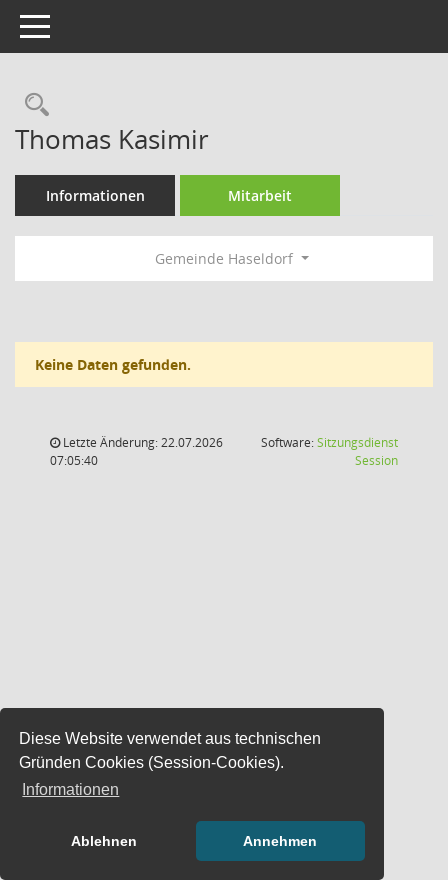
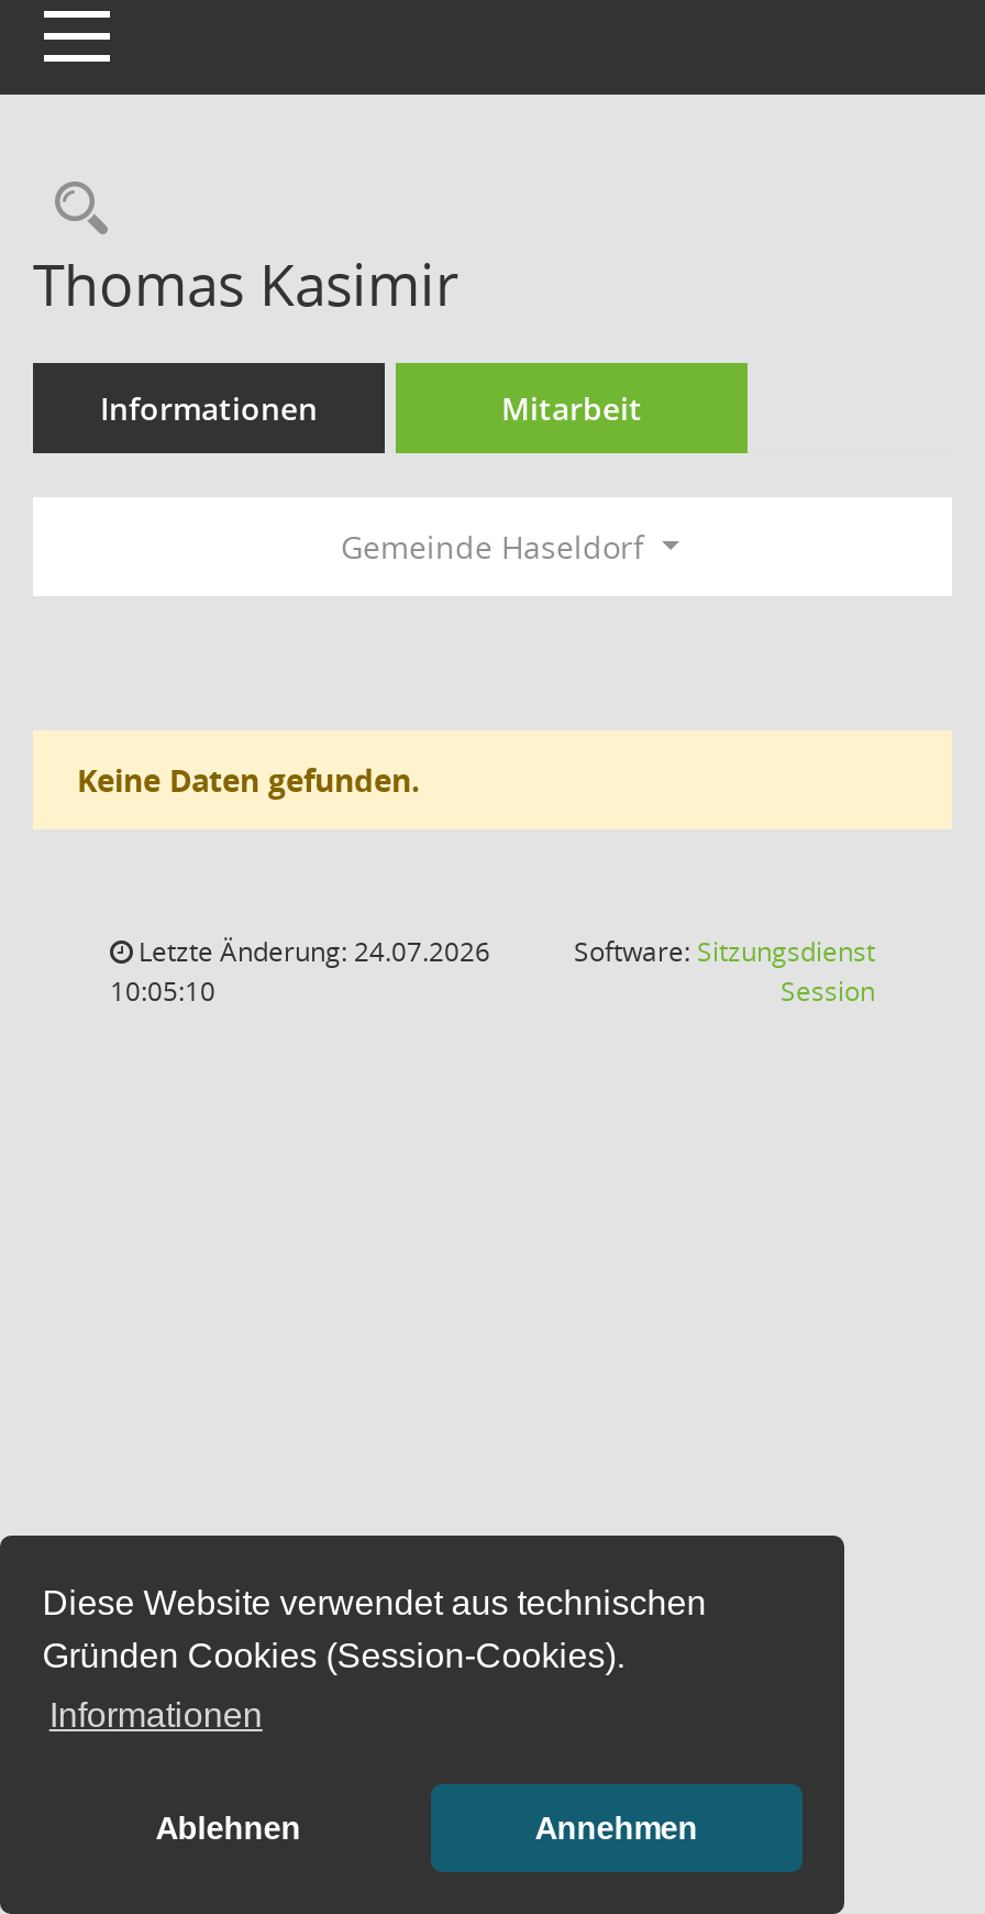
[60,434,223,451] Letzte Änderung: 22.07.2026 -> [132,933,490,970] Letzte Änderung: 24.07.2026
[50,452,98,469] 07:05:40 -> [110,972,215,1010] 10:05:10

